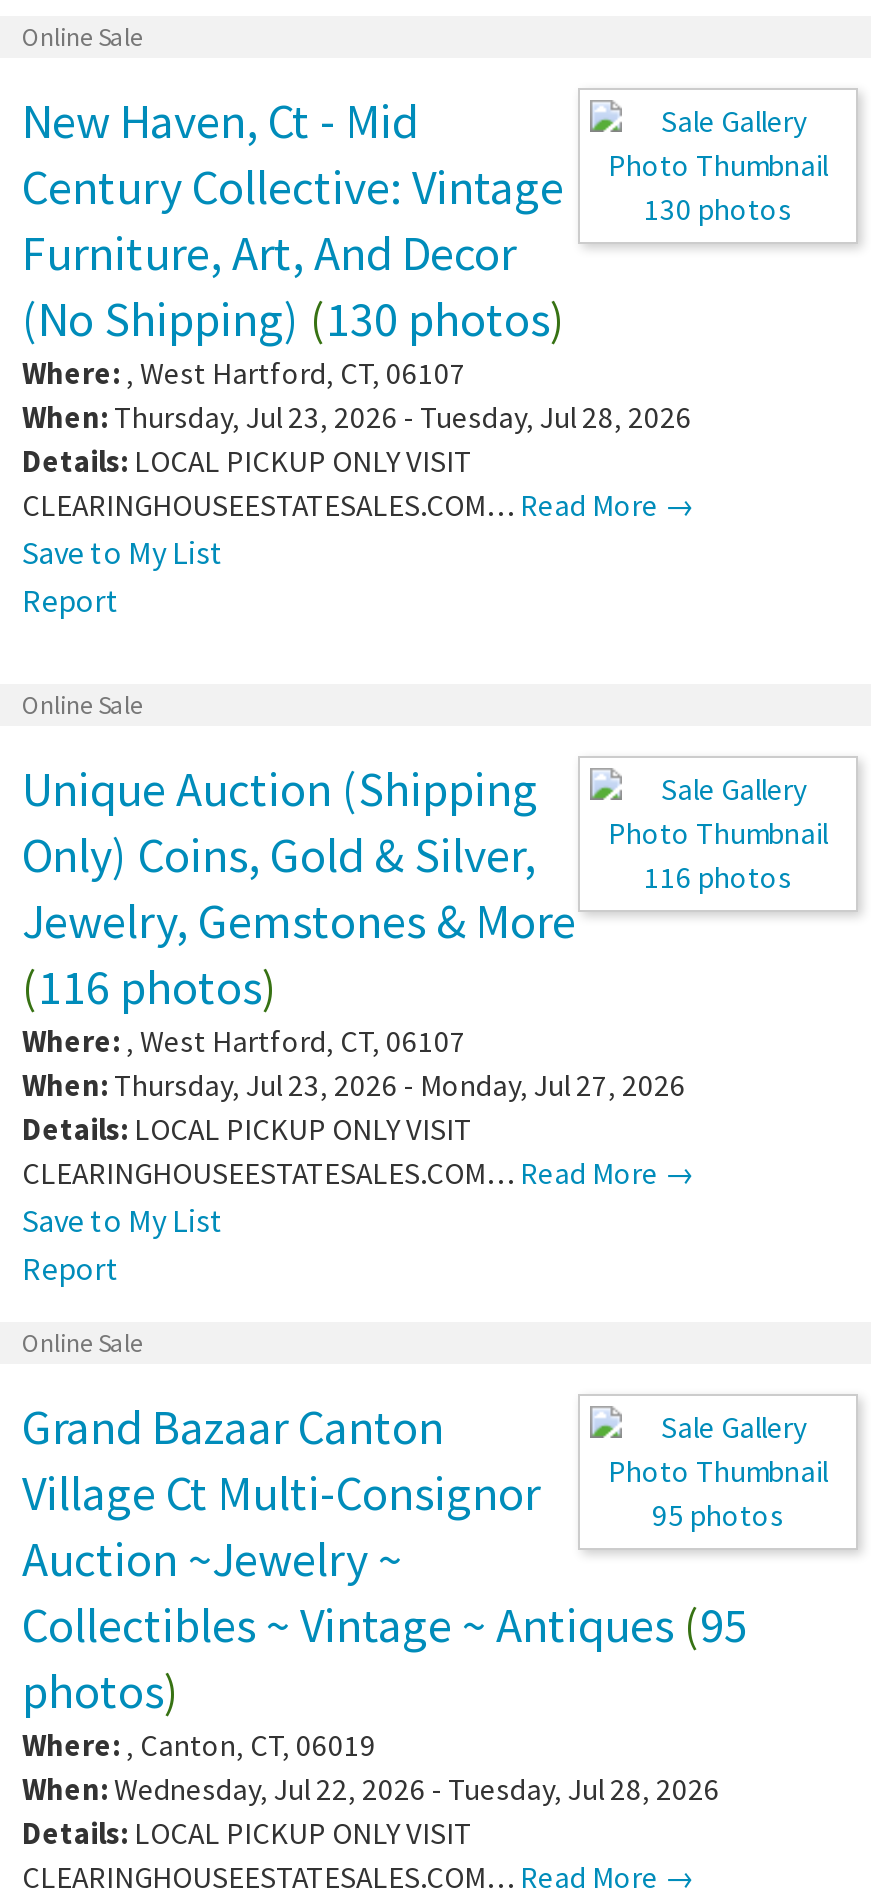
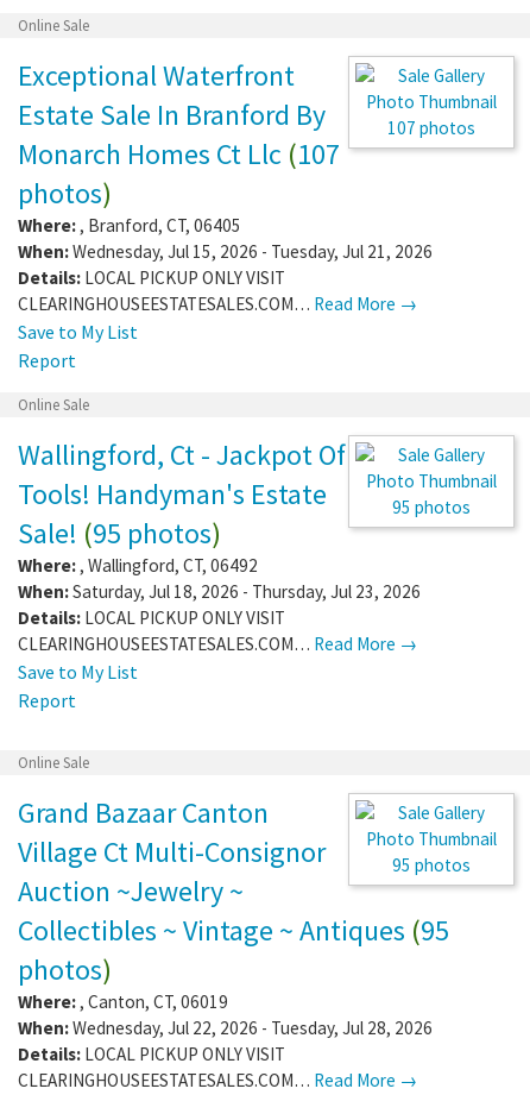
[22,90,692,436] New Haven, Ct - Mid | Century Collective: Vintage | Furniture, Art, And Decor | (No Shipping) (130 photos) | Where: , West Hartford, CT, 06107 | When: Thursday, Jul 23, 2026 - Tuesday, Jul 28, 2026 -> [18,57,433,263] Exceptional Waterfront | Estate Sale In Branford By | Monarch Homes Ct Llc (107 | photos) | Where: , Branford, CT, 06405 | When: Wednesday, Jul 15, 2026 - Tuesday, Jul 21, 2026
[644,190,792,228] 130 photos -> [387,116,475,139] 107 photos
[22,758,686,1104] Unique Auction (Shipping | Only) Coins, Gold & Silver, | Jewelry, Gemstones & More | (116 photos) | Where: , West Hartford, CT, 06107 | When: Thursday, Jul 23, 2026 - Monday, Jul 27, 2026 -> [18,436,421,603] Wallingford, Ct - Jackpot Of | Tools! Handyman's Estate | Sale! (95 photos) | Where: , Wallingford, CT, 06492 | When: Saturday, Jul 18, 2026 - Thursday, Jul 23, 2026
[644,858,792,896] 116 photos -> [392,496,471,518] 95 photos

